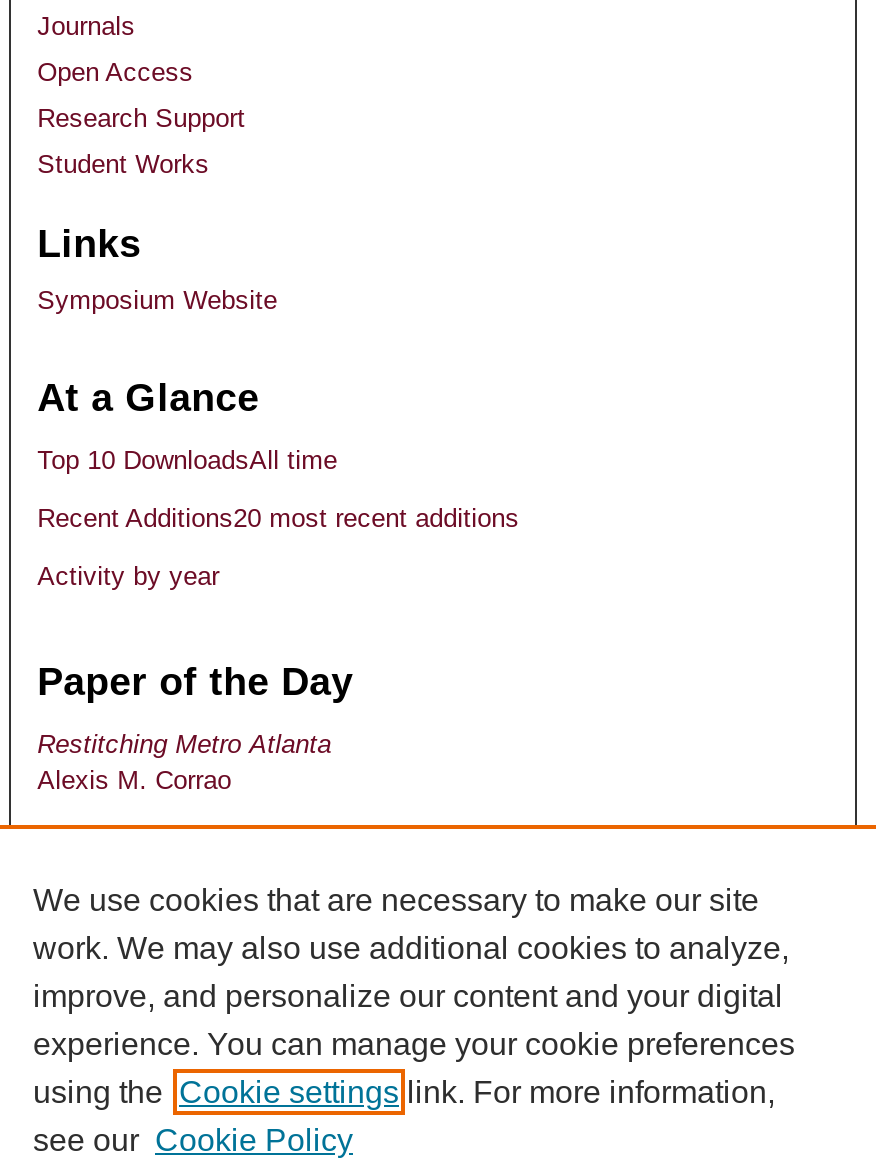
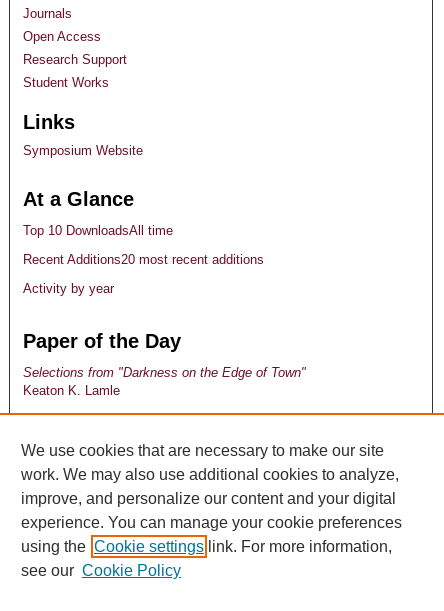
[37,729,331,795] Restitching Metro Atlanta | Alexis M. Corrao -> [23,365,306,398] Selections from "Darkness on the Edge of Town" | Keaton K. Lamle

